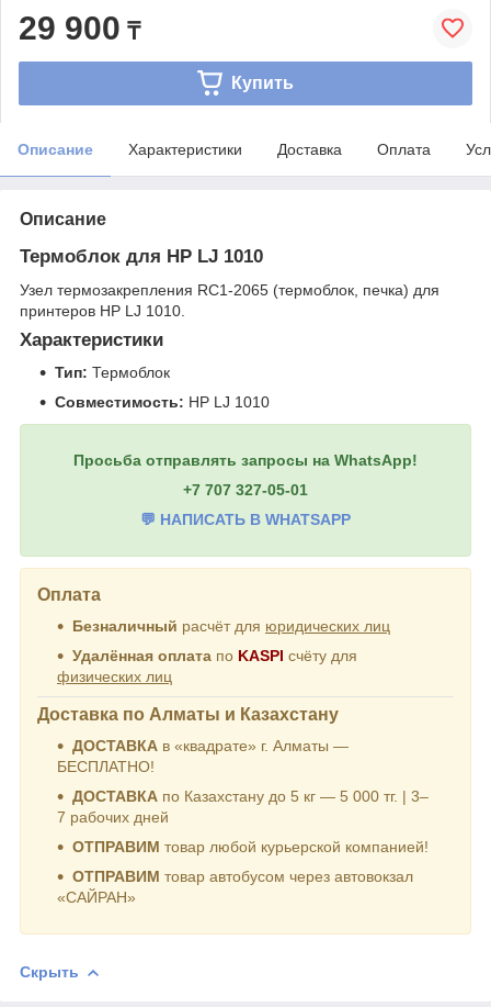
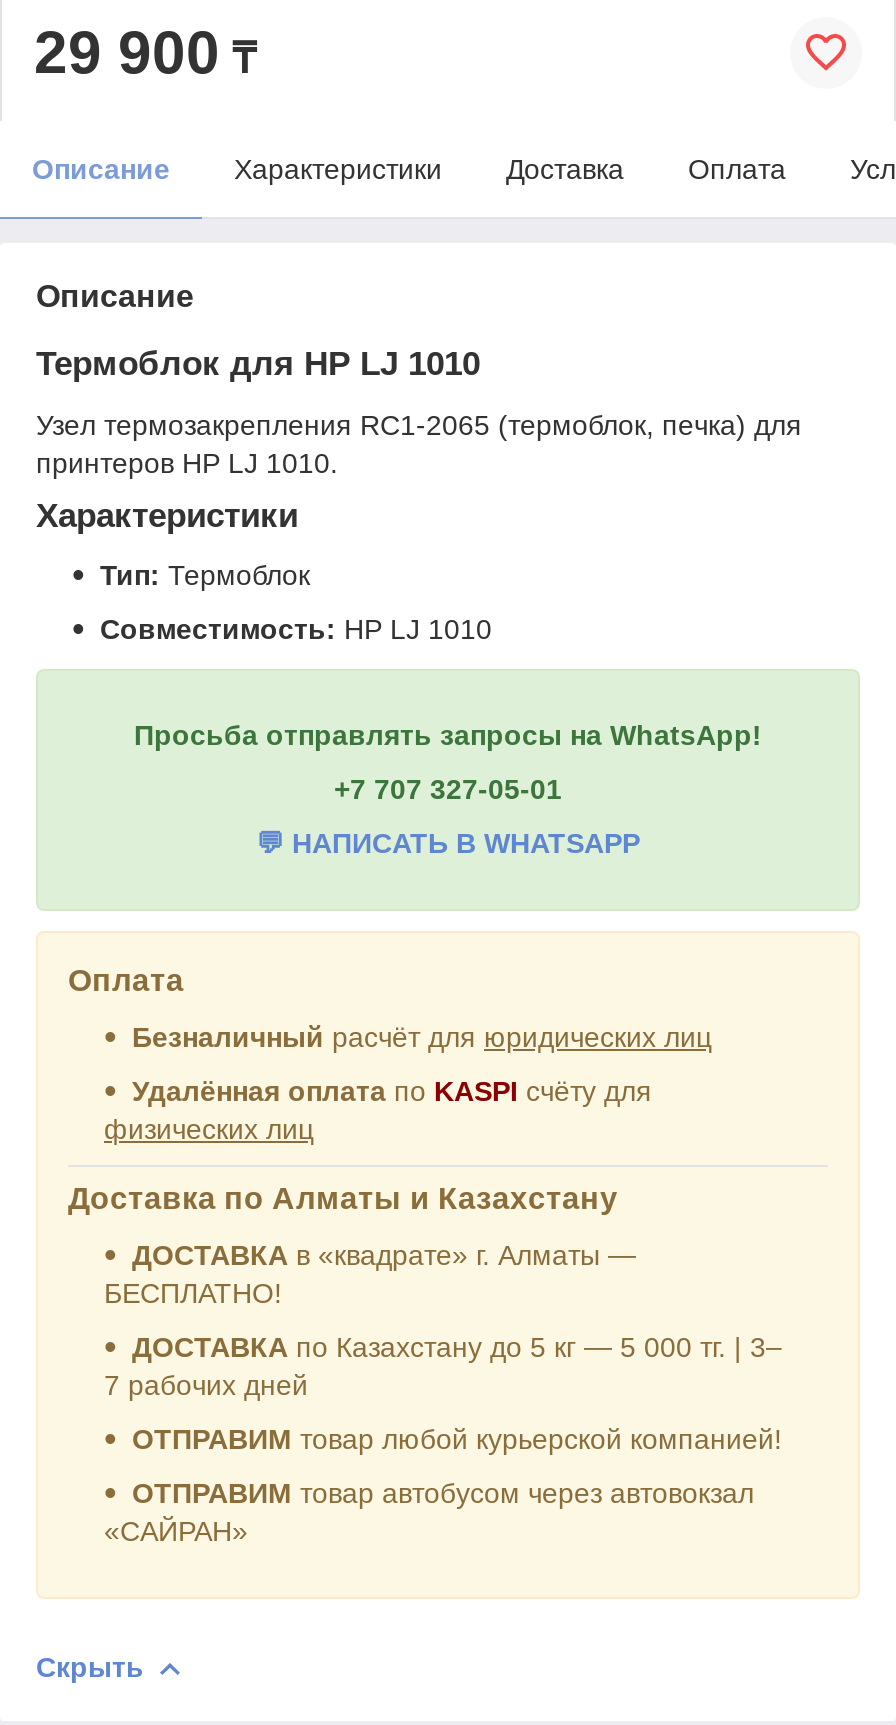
[231,73,294,92] Купить -> none

